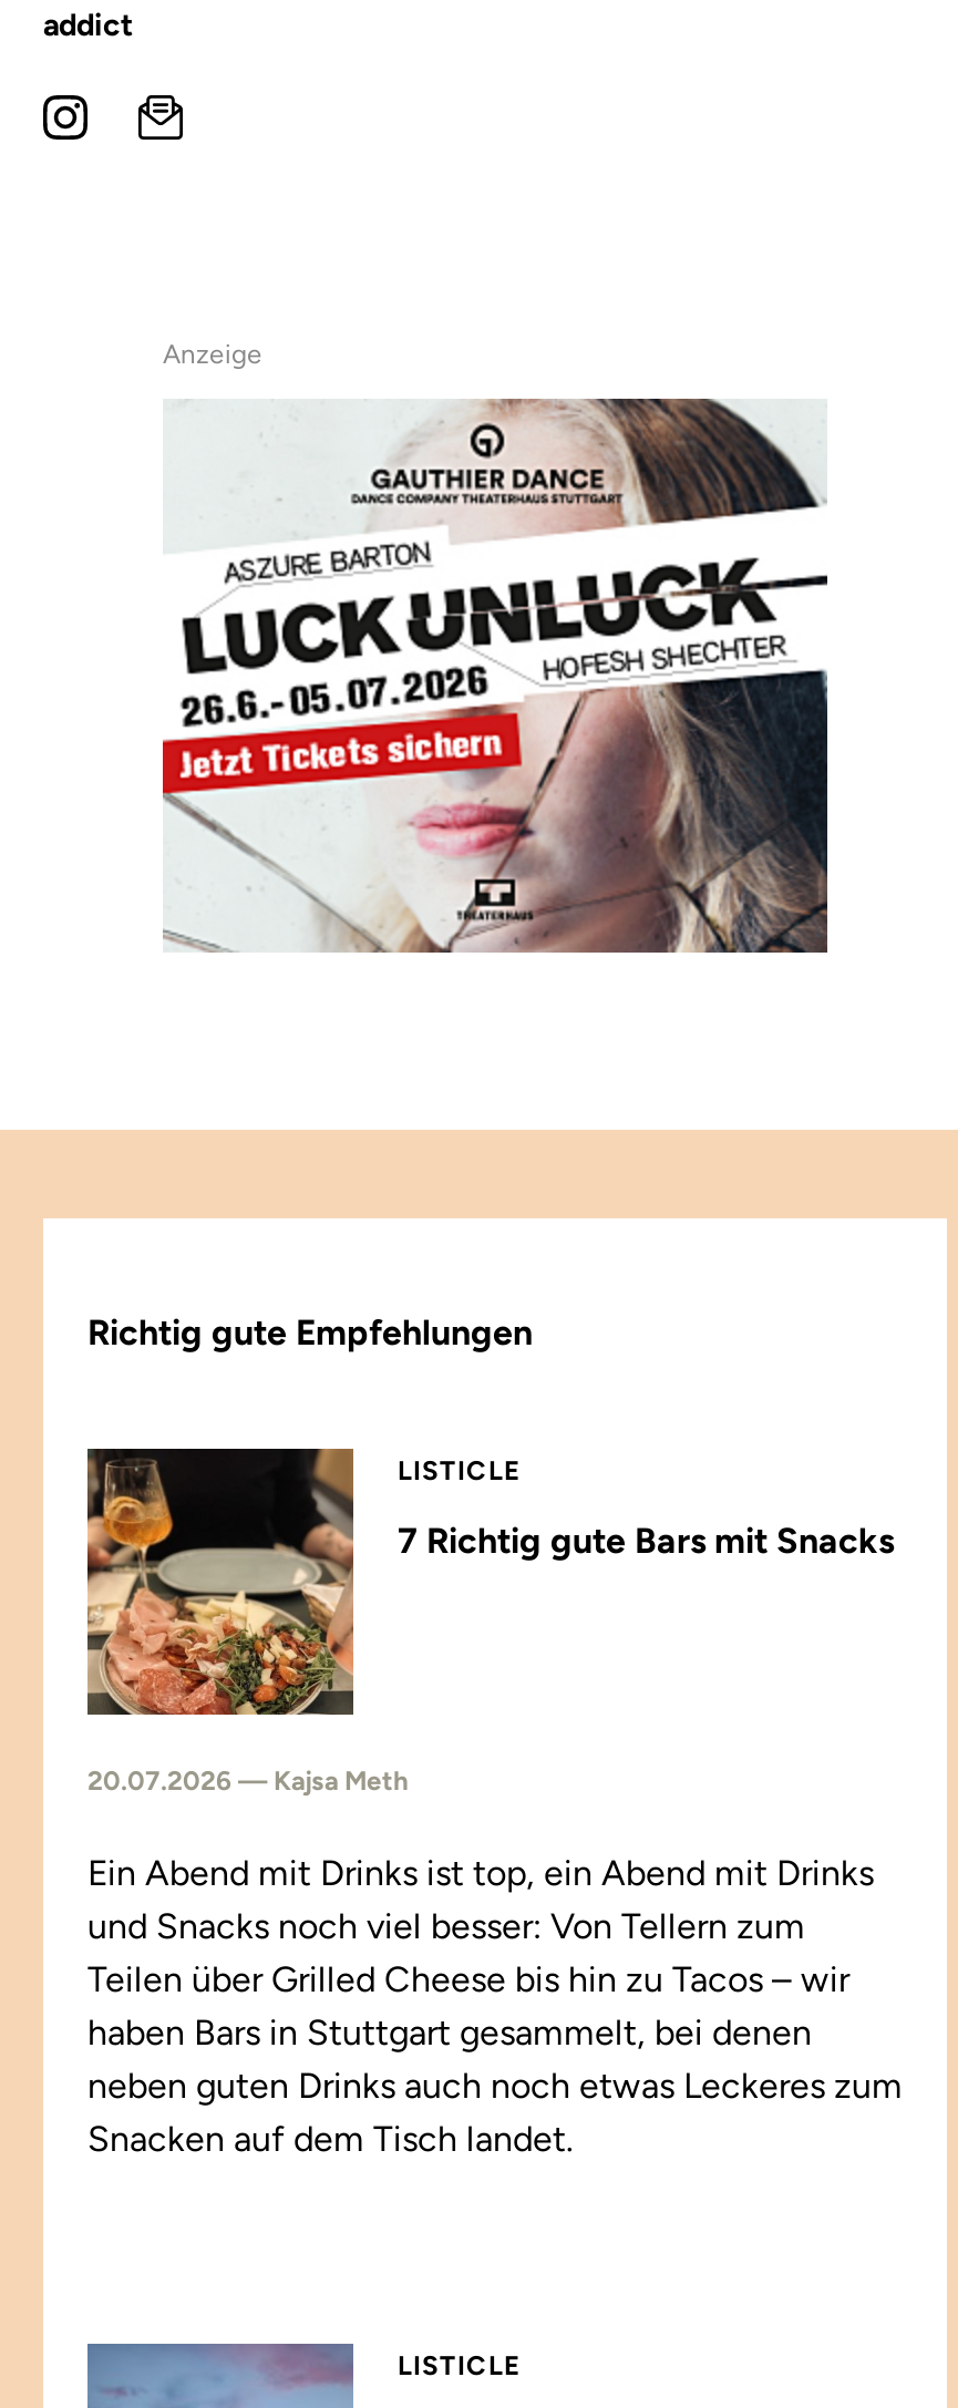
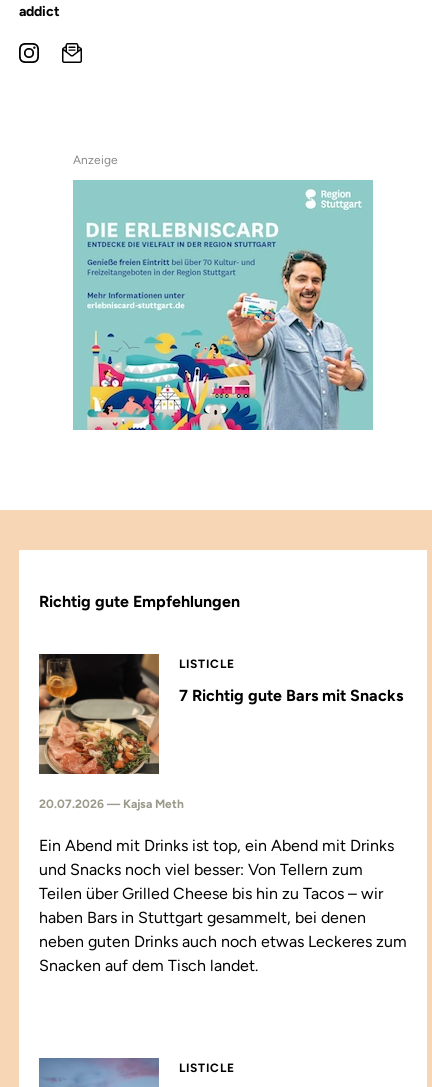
[161,397,830,955] [image] -> [72,180,374,431] [image]

